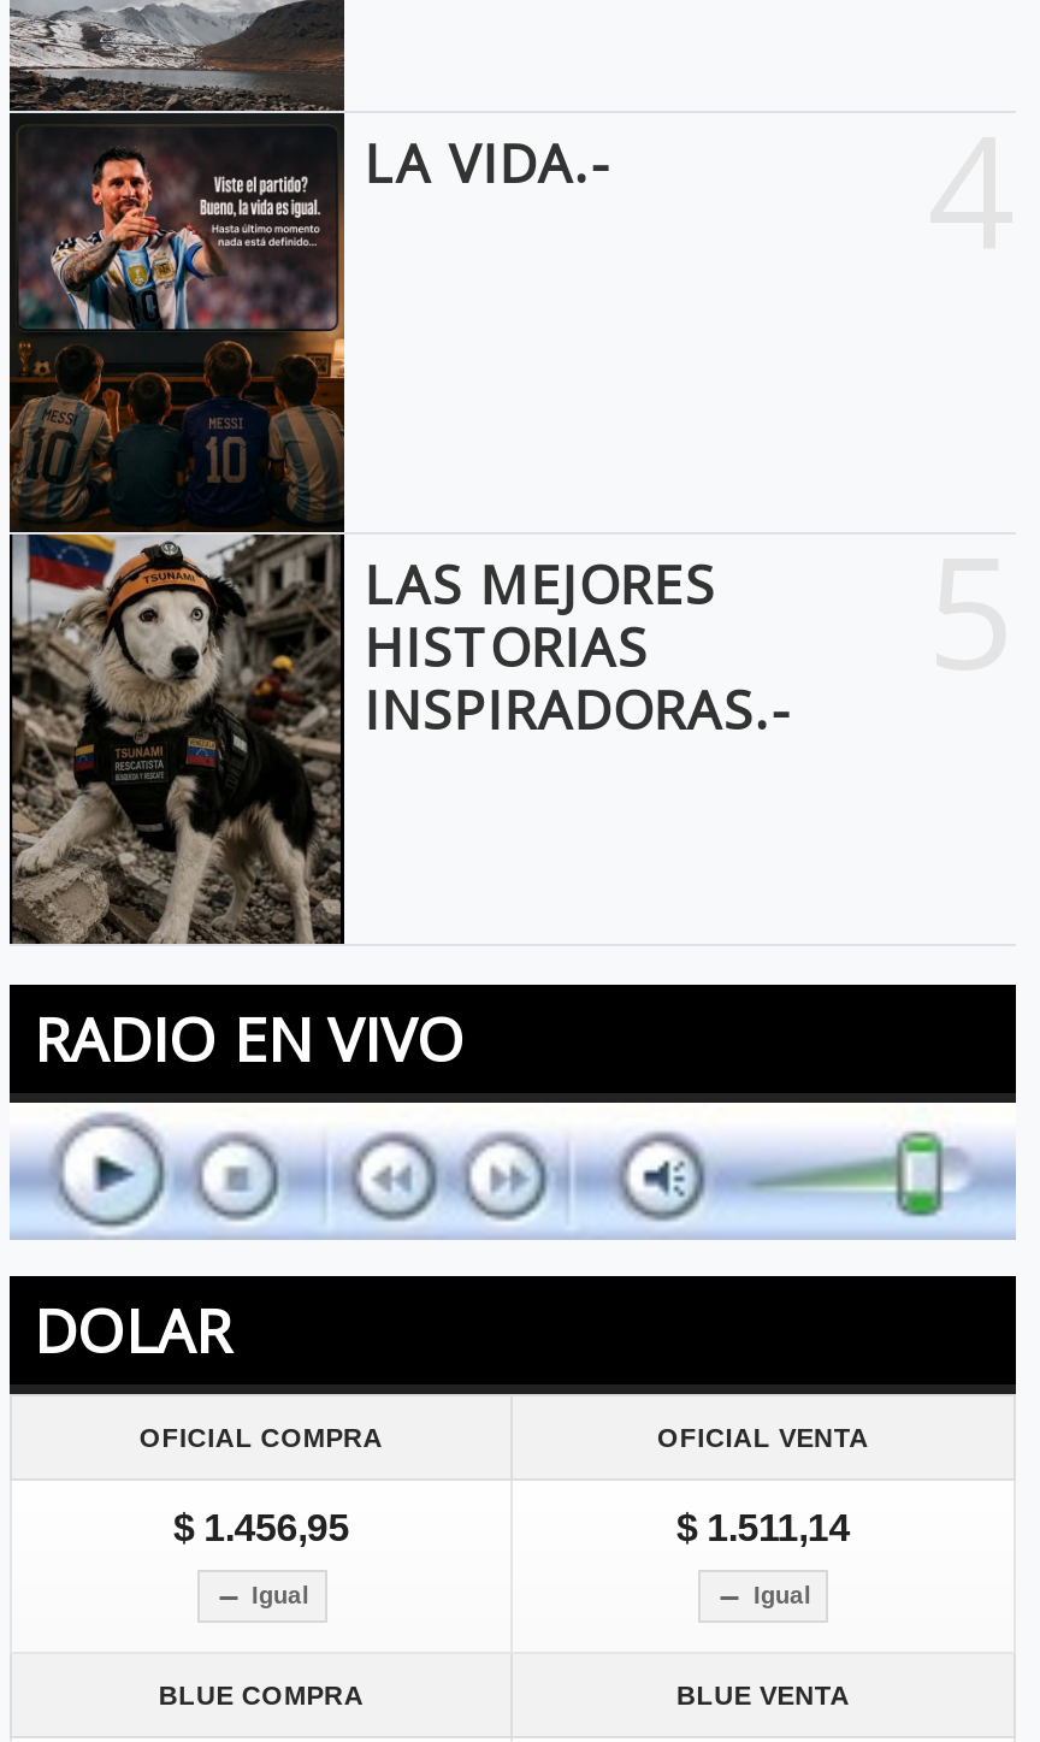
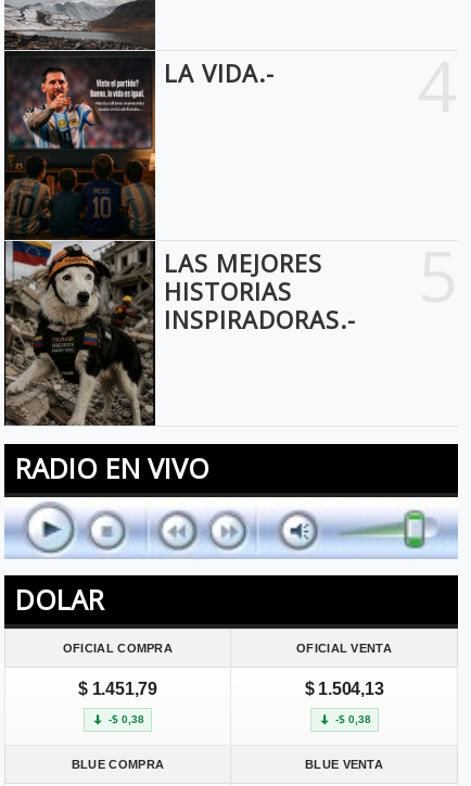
[173,1508,349,1549] $ 1.456,95 -> [78,680,157,698] $ 1.451,79
[676,1508,850,1549] $ 1.511,14 -> [304,680,384,698] $ 1.504,13
[252,1582,309,1609] Igual -> [109,713,144,725] -$ 0,38
[754,1582,811,1609] Igual -> [335,713,371,725] -$ 0,38

